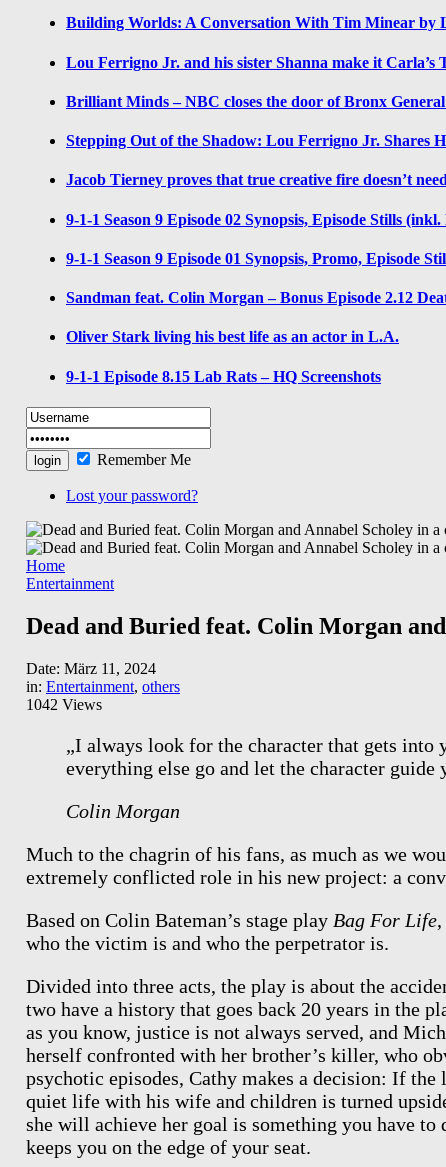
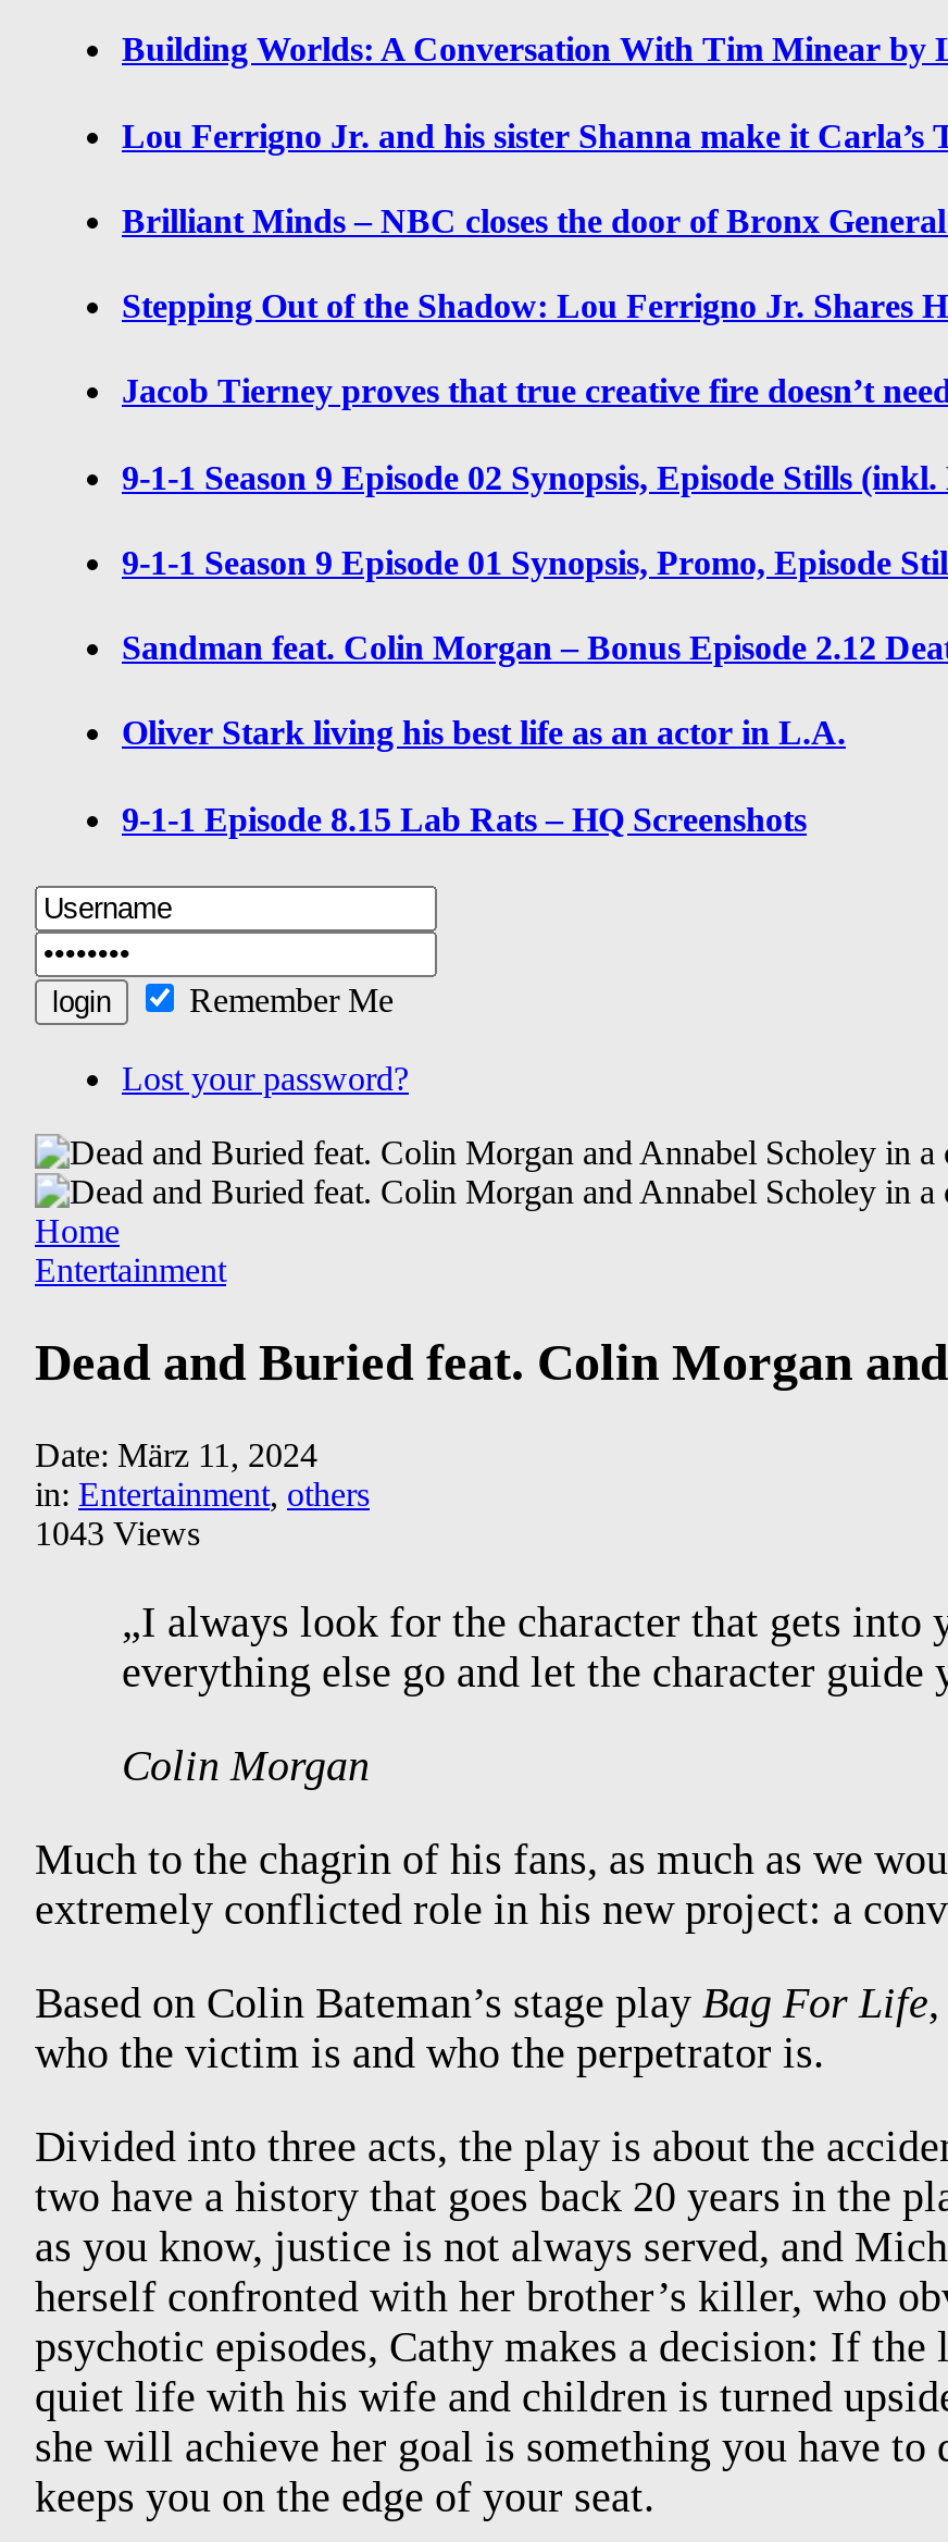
[26,696,102,713] 1042 Views -> [35,1514,200,1551] 1043 Views

